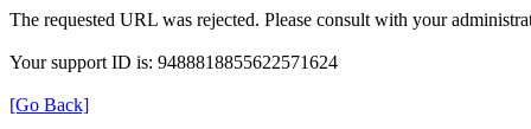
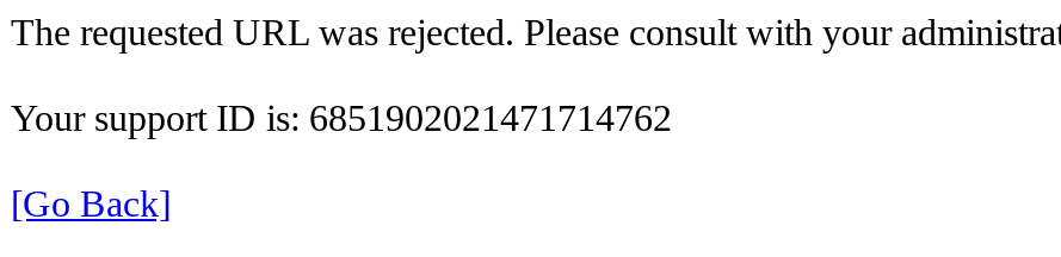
[9,52,338,72] Your support ID is: 9488818855622571624 -> [11,98,672,138] Your support ID is: 6851902021471714762

